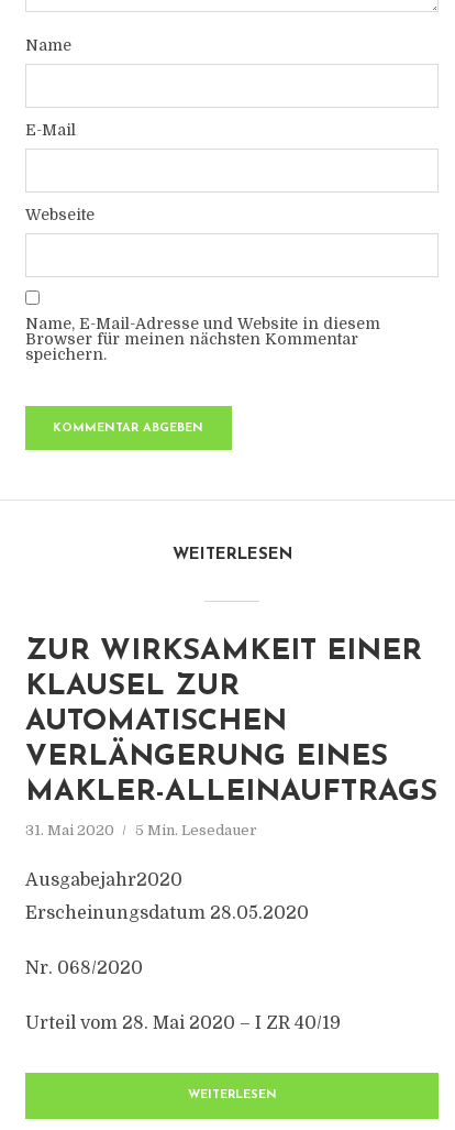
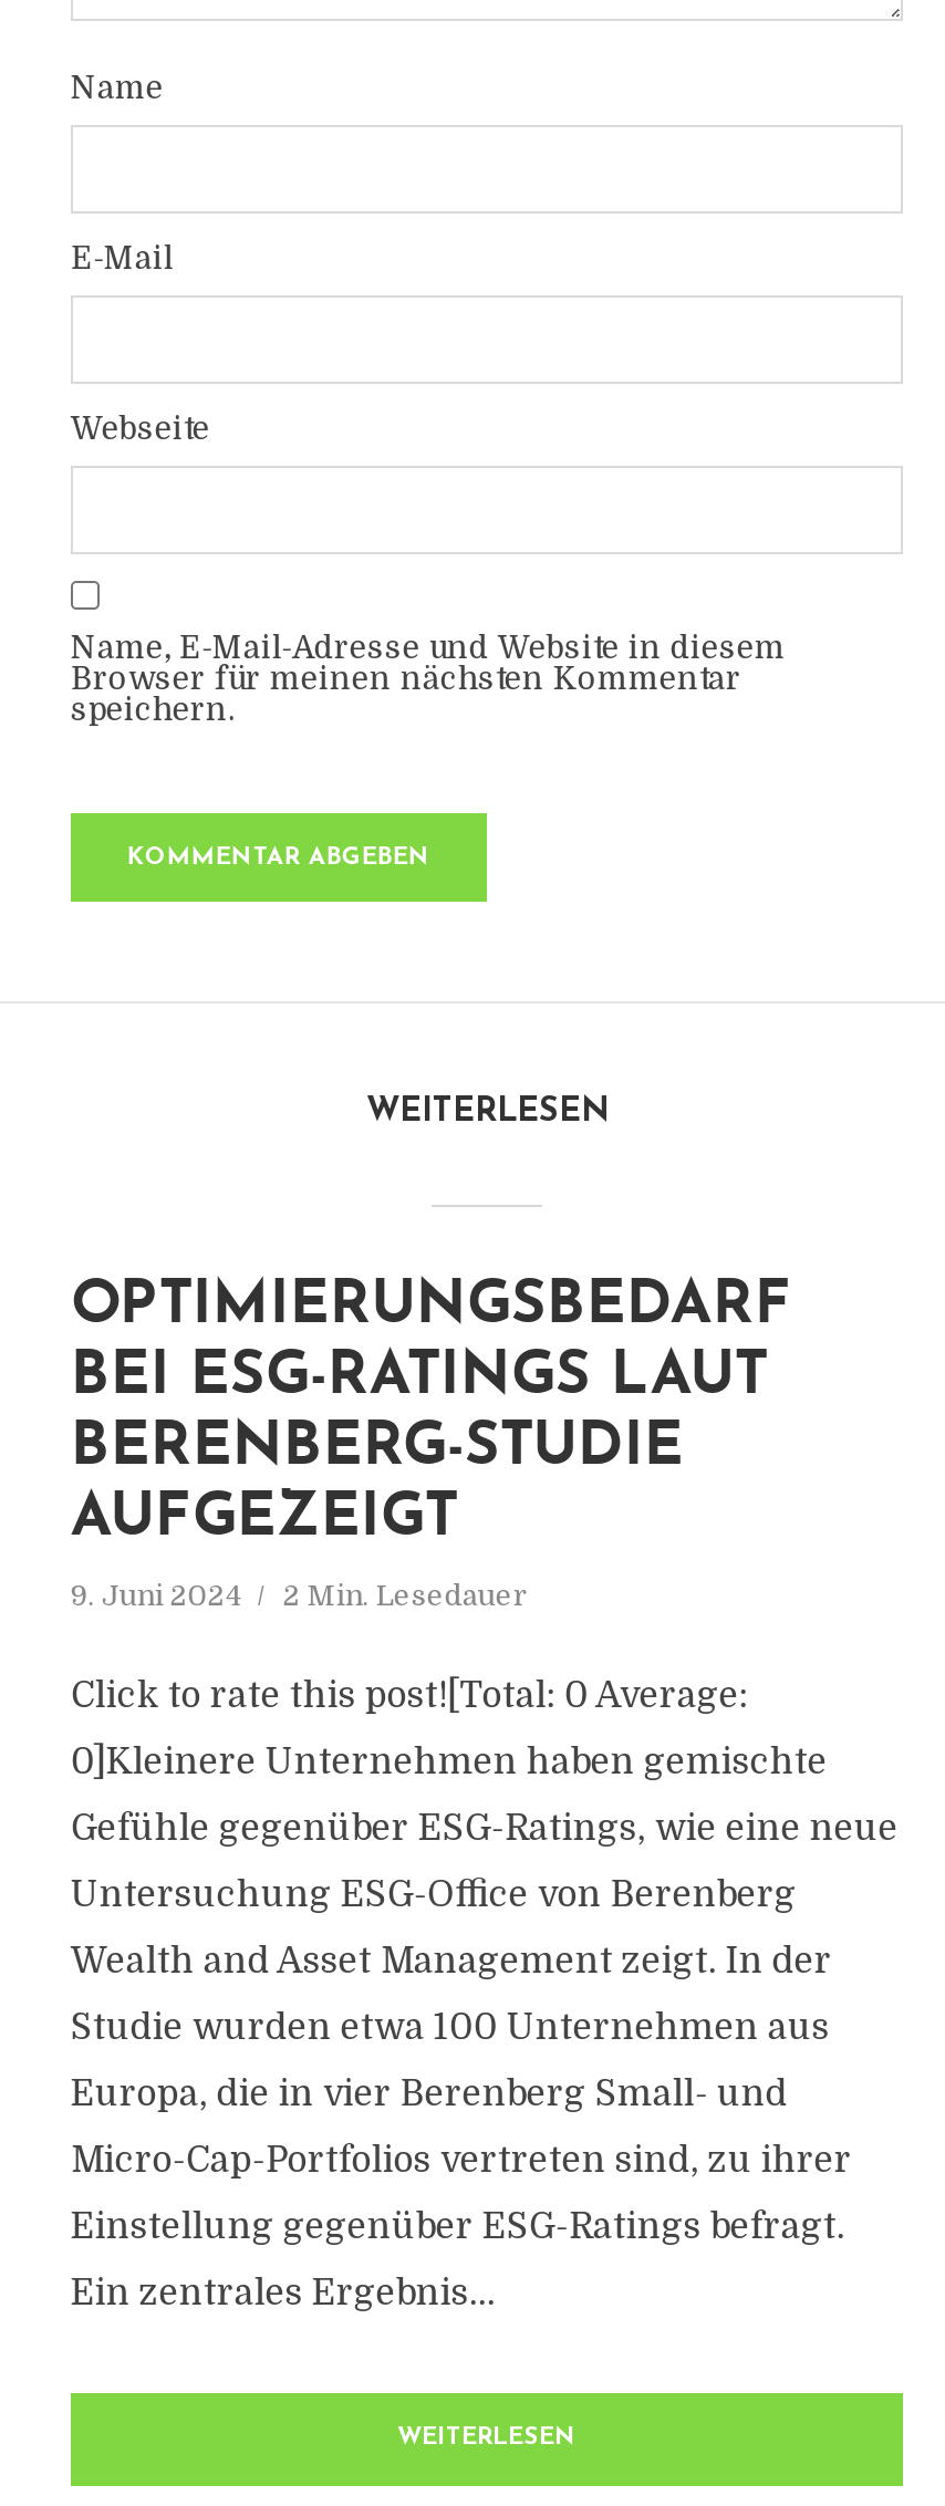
[25,637,437,1033] ZUR WIRKSAMKEIT EINER | KLAUSEL ZUR | AUTOMATISCHEN | VERLÄNGERUNG EINES | MAKLER-ALLEINAUFTRAGS | 31. Mai 2020 | 5 Min. Lesedauer | Ausgabejahr2020 | Erscheinungsdatum 28.05.2020 | Nr. 068/2020 | Urteil vom 28. Mai 2020 – I ZR 40/19 -> [70,1278,898,2313] OPTIMIERUNGSBEDARF | BEI ESG-RATINGS LAUT | BERENBERG-STUDIE | AUFGEZEIGT | 9. Juni 2024 | 2 Min. Lesedauer | Click to rate this post![Total: 0 Average: | 0]Kleinere Unternehmen haben gemischte | Gefühle gegenüber ESG-Ratings, wie eine neue | Untersuchung ESG-Office von Berenberg | Wealth and Asset Management zeigt. In der | Studie wurden etwa 100 Unternehmen aus | Europa, die in vier Berenberg Small- und | Micro-Cap-Portfolios vertreten sind, zu ihrer | Einstellung gegenüber ESG-Ratings befragt. | Ein zentrales Ergebnis...

